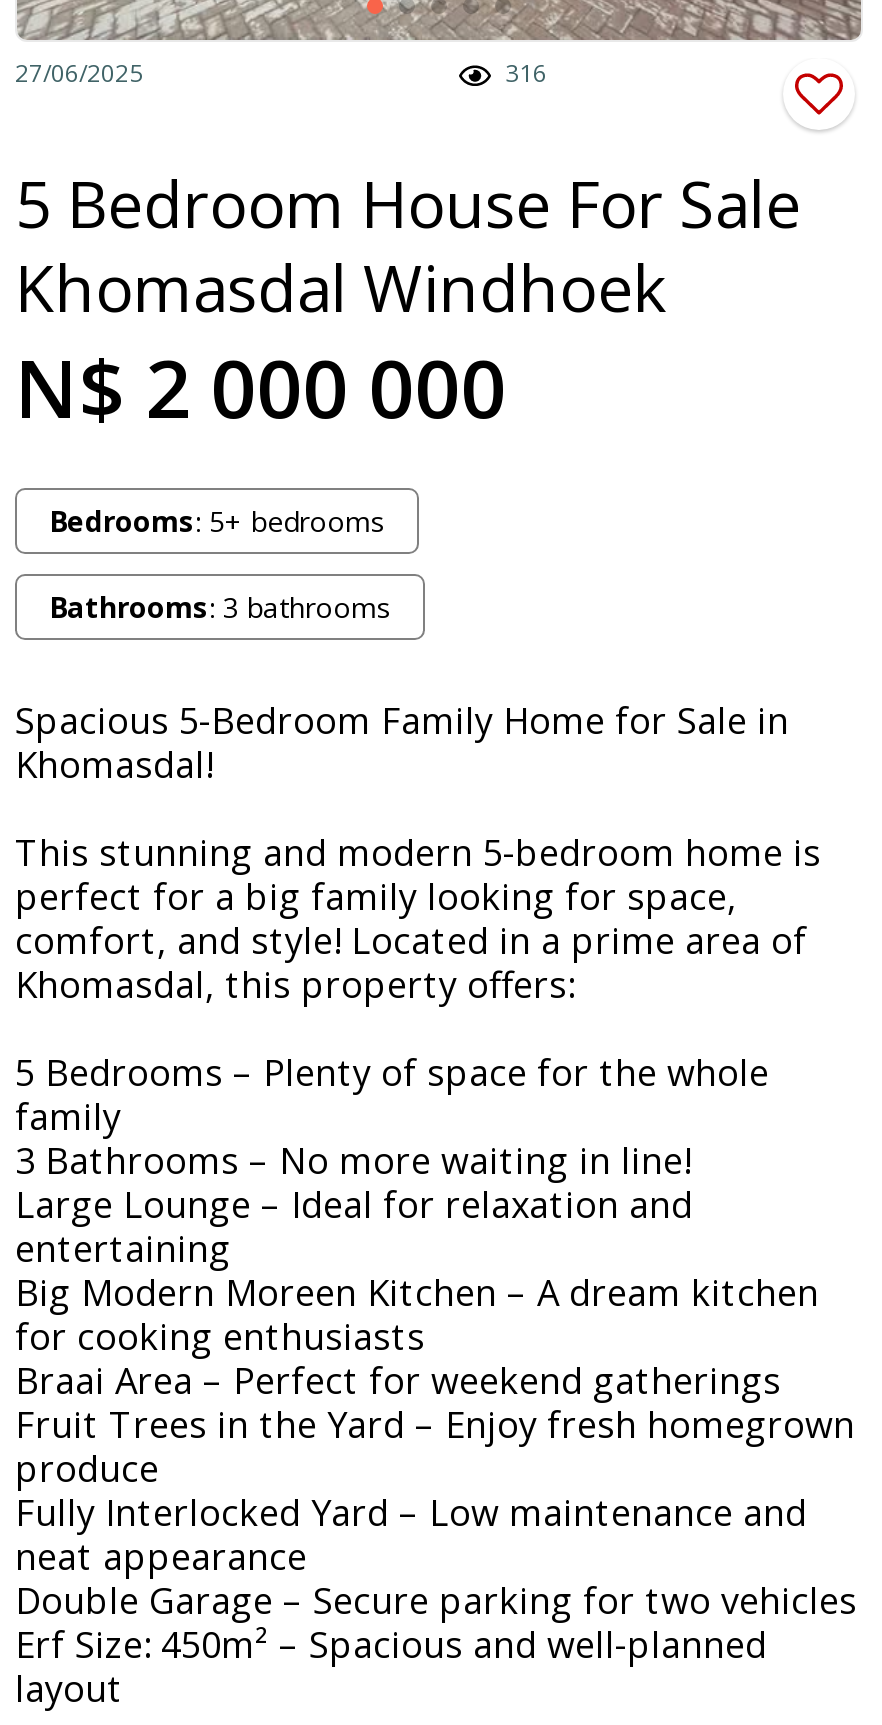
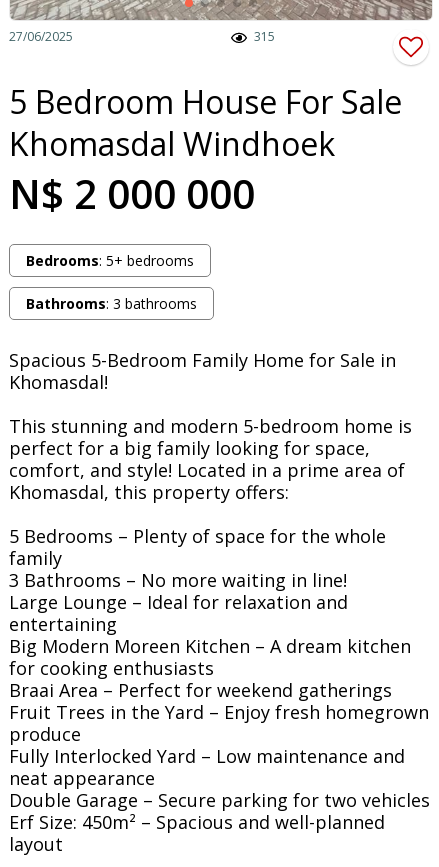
[499,56,547,90] 316 -> [251,28,275,45] 315

